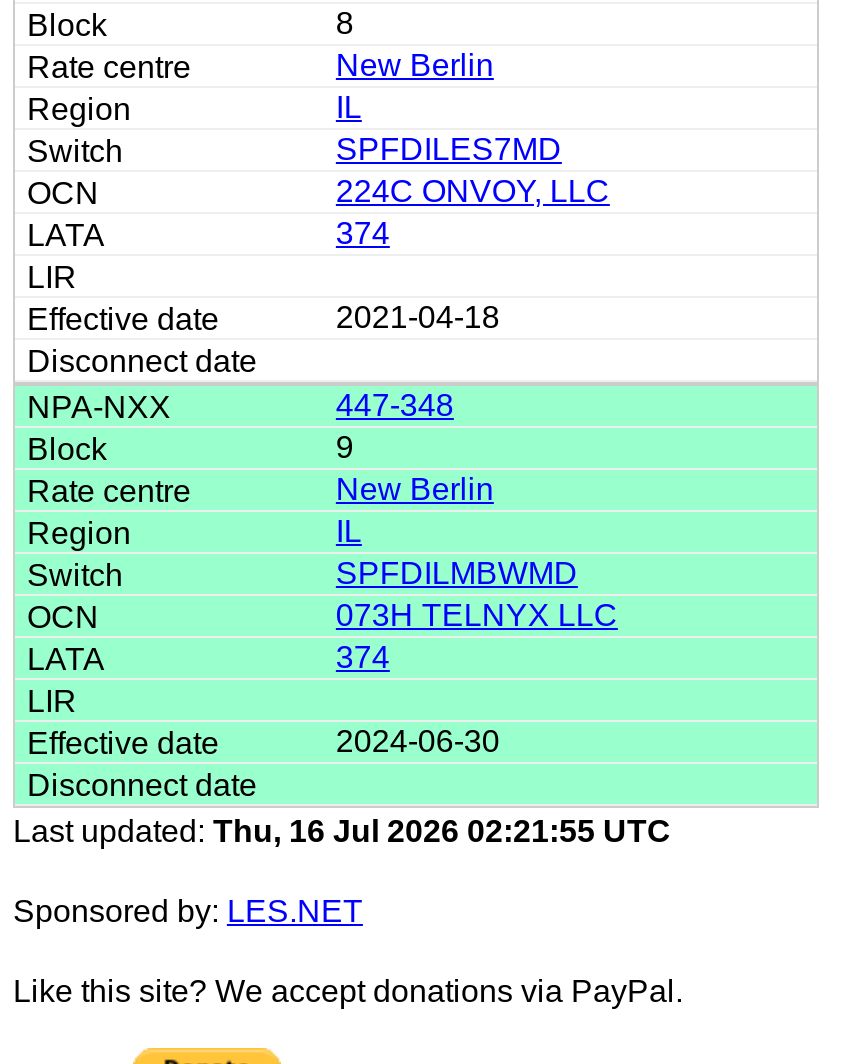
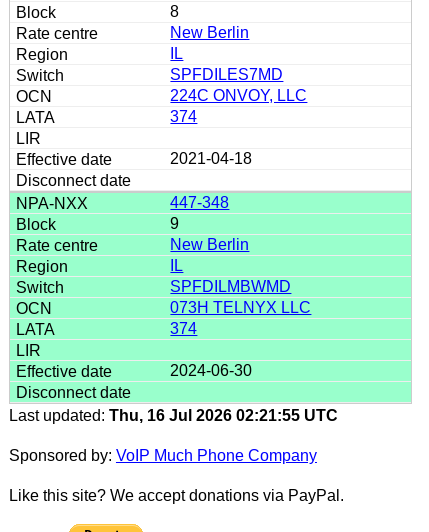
[13,894,363,928] Sponsored by: LES.NET -> [9,447,317,464] Sponsored by: VoIP Much Phone Company

